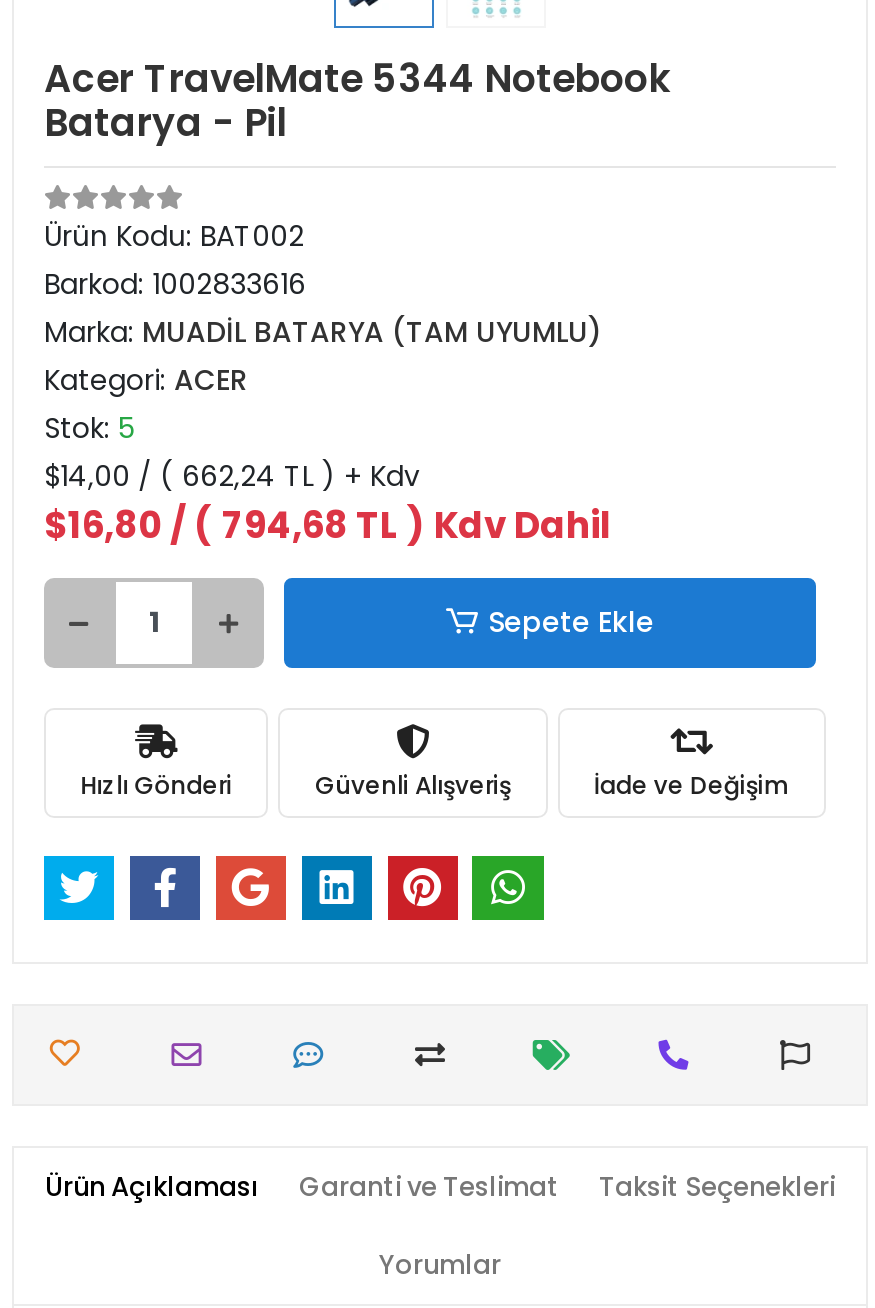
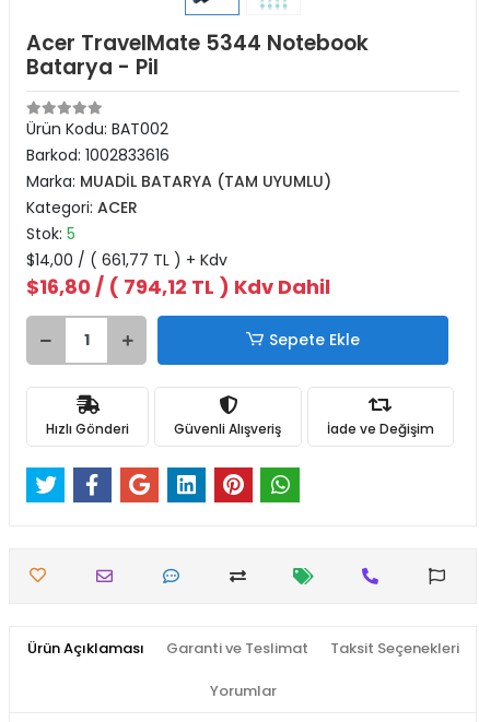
[44,456,420,496] $14,00 / ( 662,24 TL ) + Kdv -> [26,249,227,271] $14,00 / ( 661,77 TL ) + Kdv
[44,500,610,550] $16,80 / ( 794,68 TL ) Kdv Dahil -> [26,273,330,300] $16,80 / ( 794,12 TL ) Kdv Dahil

